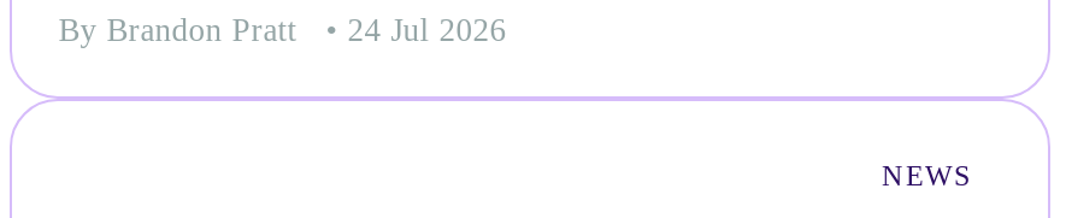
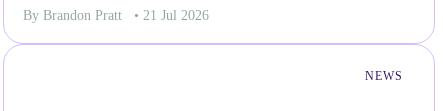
[58,12,506,48] By Brandon Pratt • 24 Jul 2026 -> [23,8,209,23] By Brandon Pratt • 21 Jul 2026

